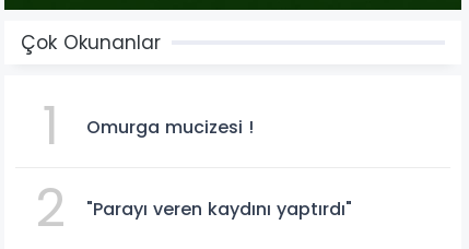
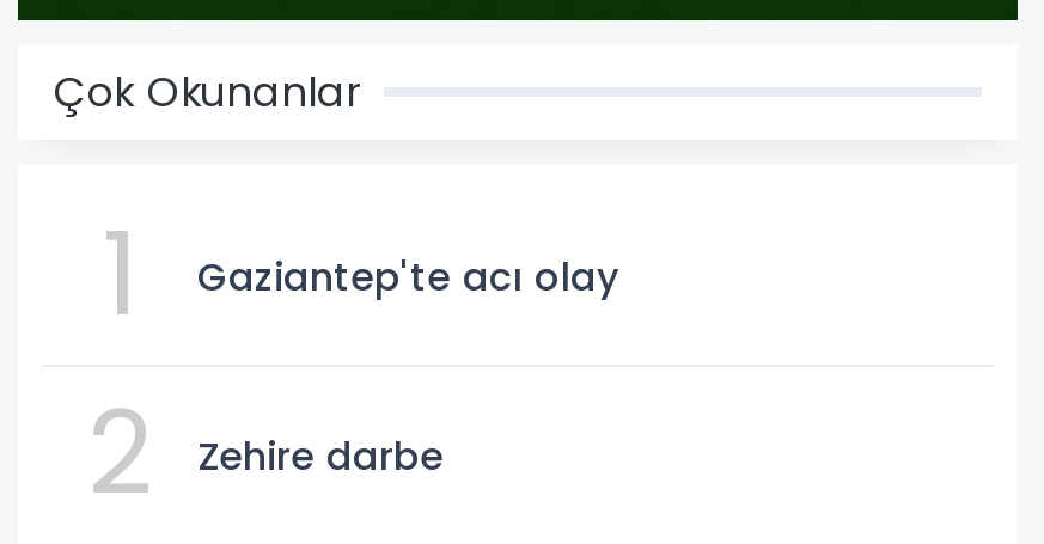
[86,114,254,139] Omurga mucizesi ! -> [197,249,618,304] Gaziantep'te acı olay
[86,196,352,221] "Parayı veren kaydını yaptırdı" -> [197,428,444,483] Zehire darbe

